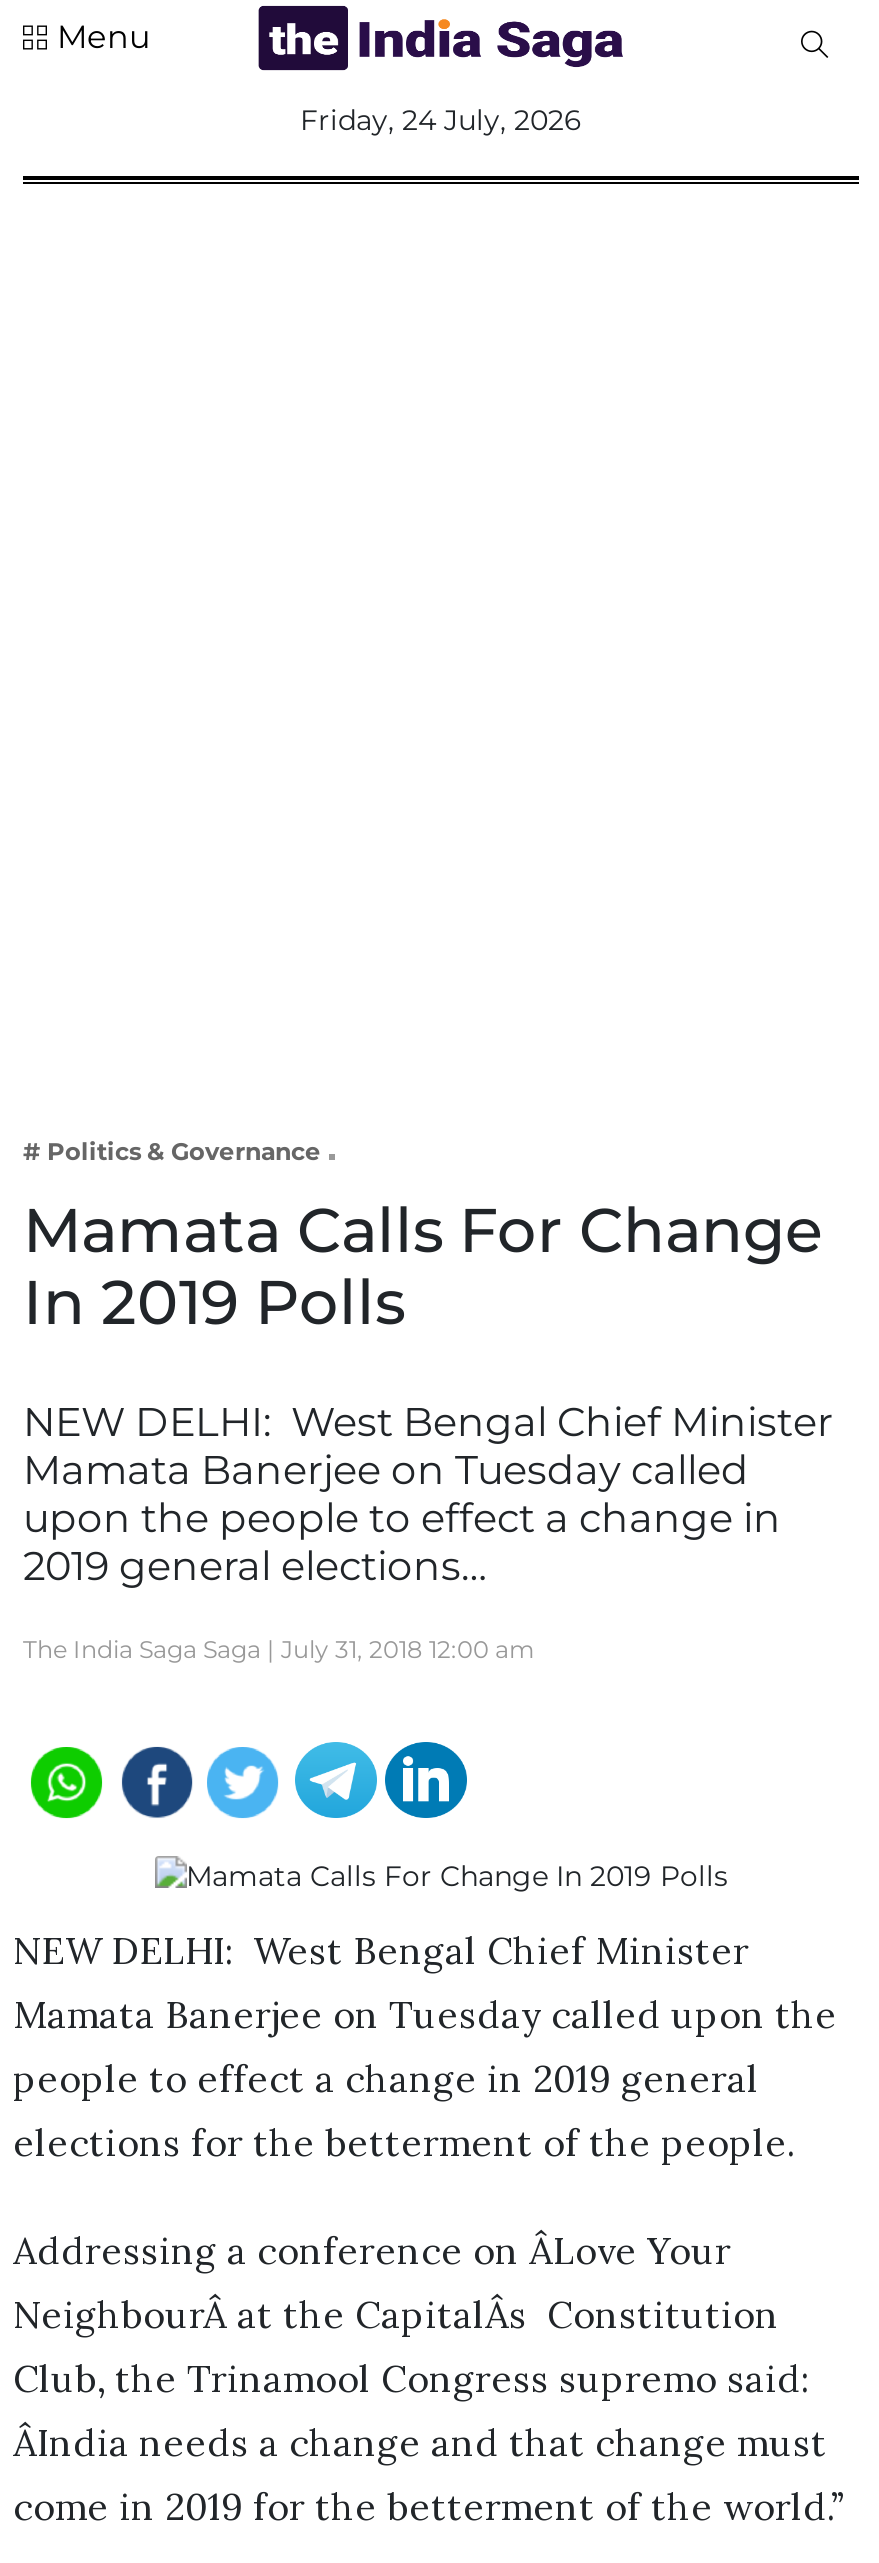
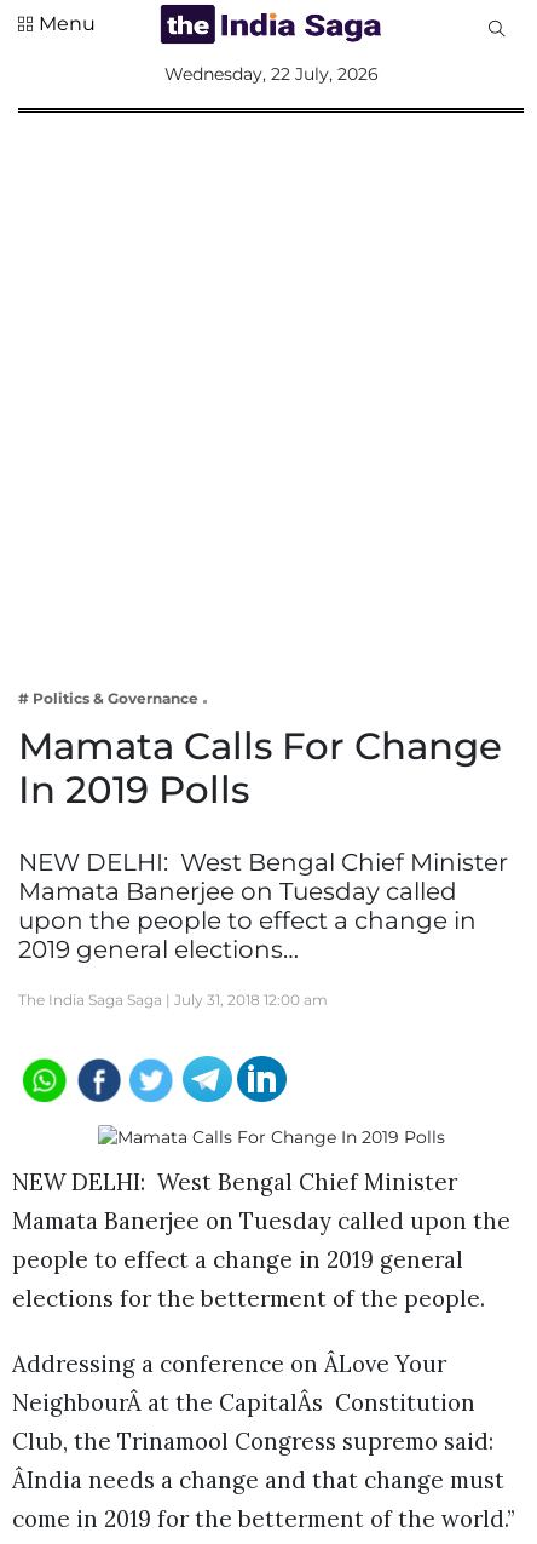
[300,102,582,138] Friday, 24 July, 2026 -> [164,63,378,85] Wednesday, 22 July, 2026

